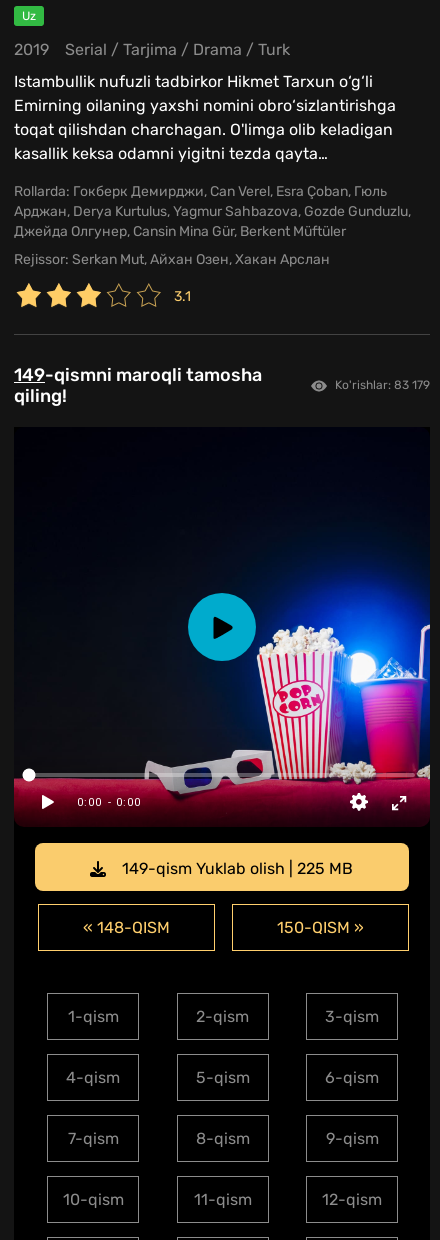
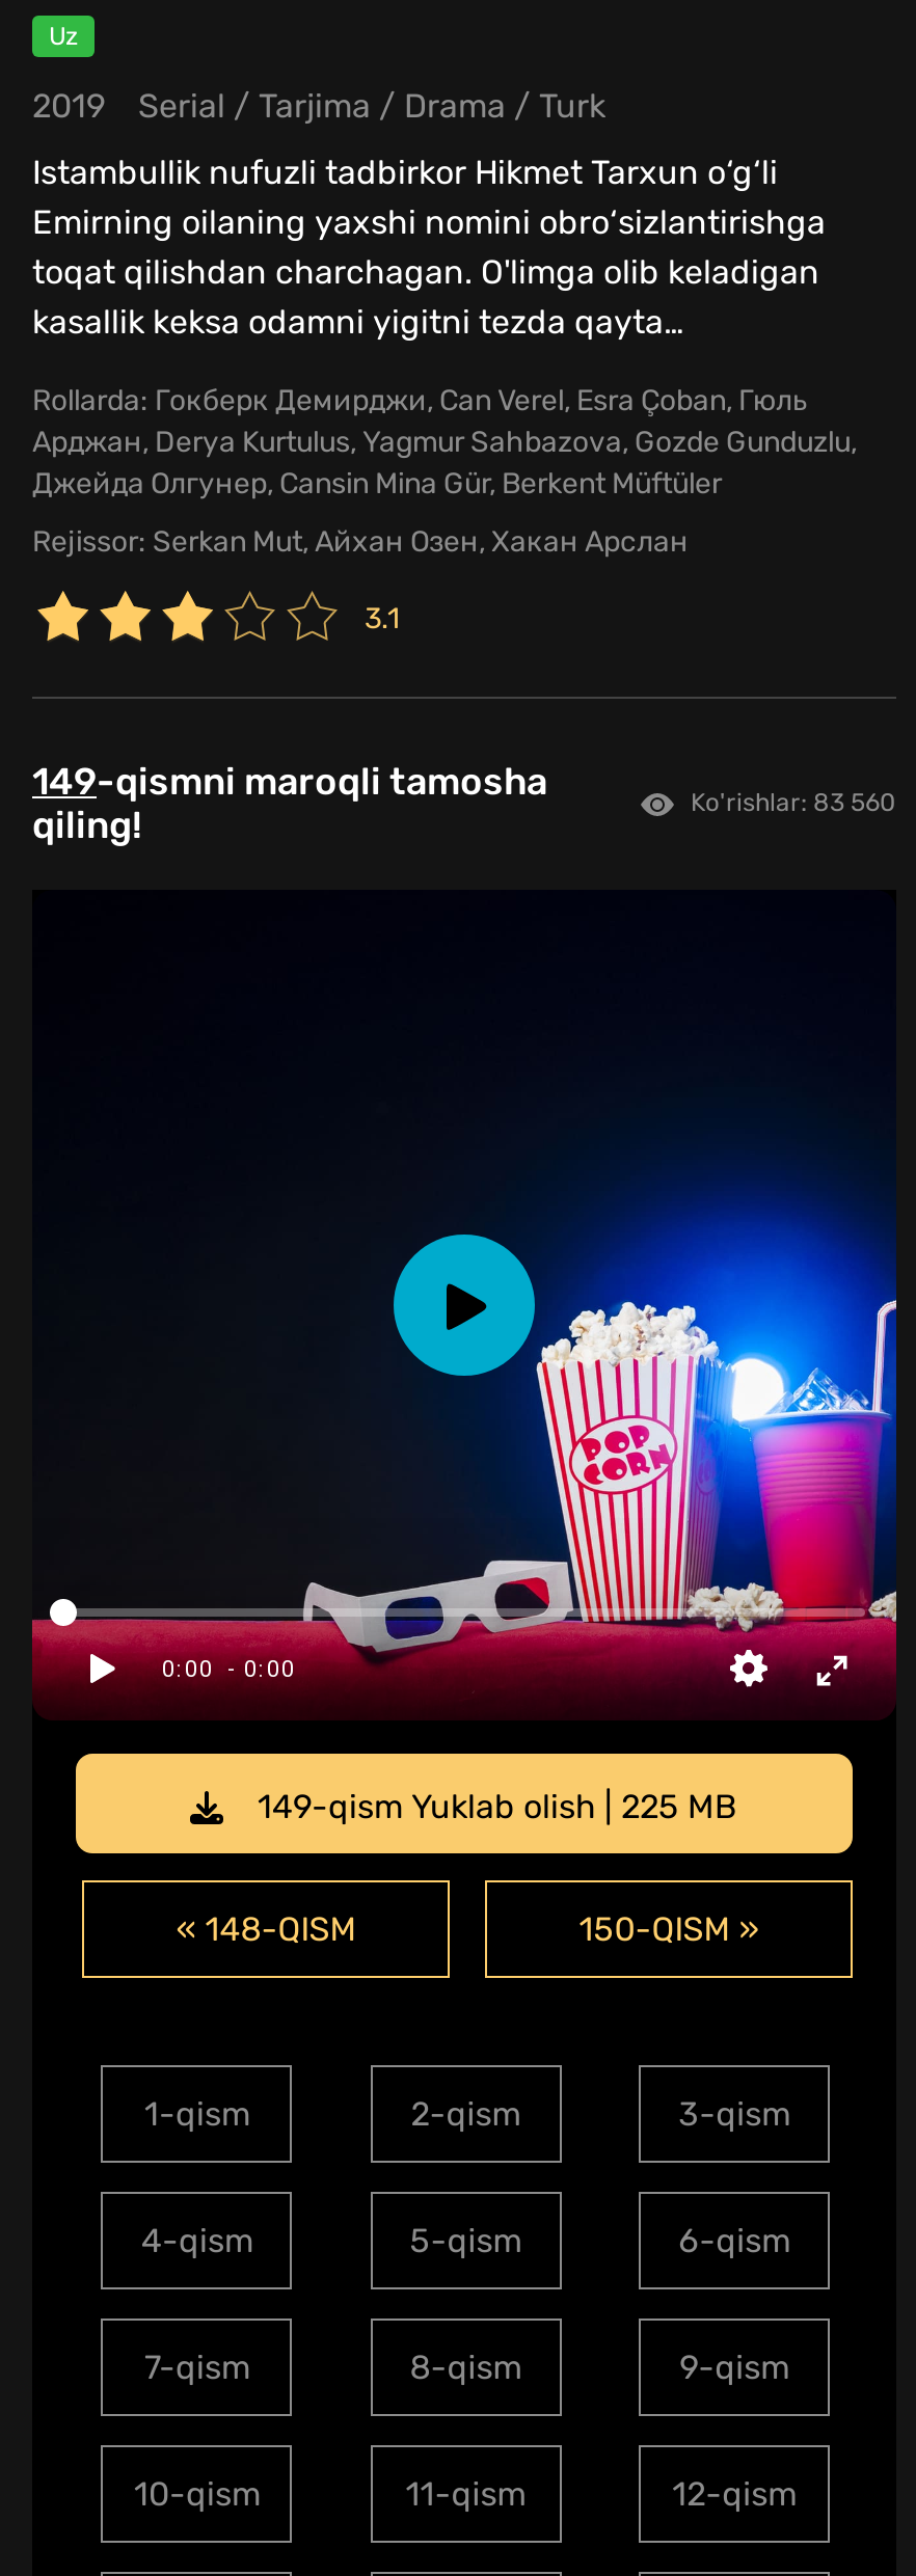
[335,378,430,392] Ko'rishlar: 83 179 -> [691,789,896,818] Ko'rishlar: 83 560

